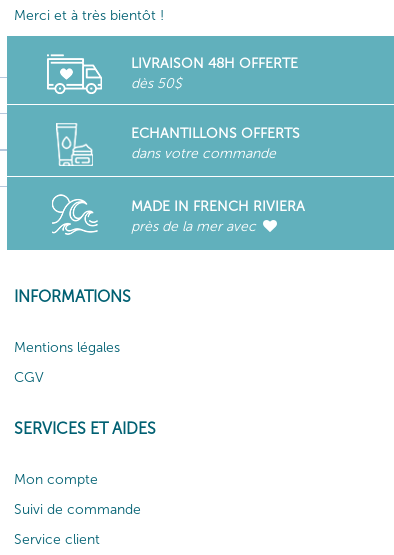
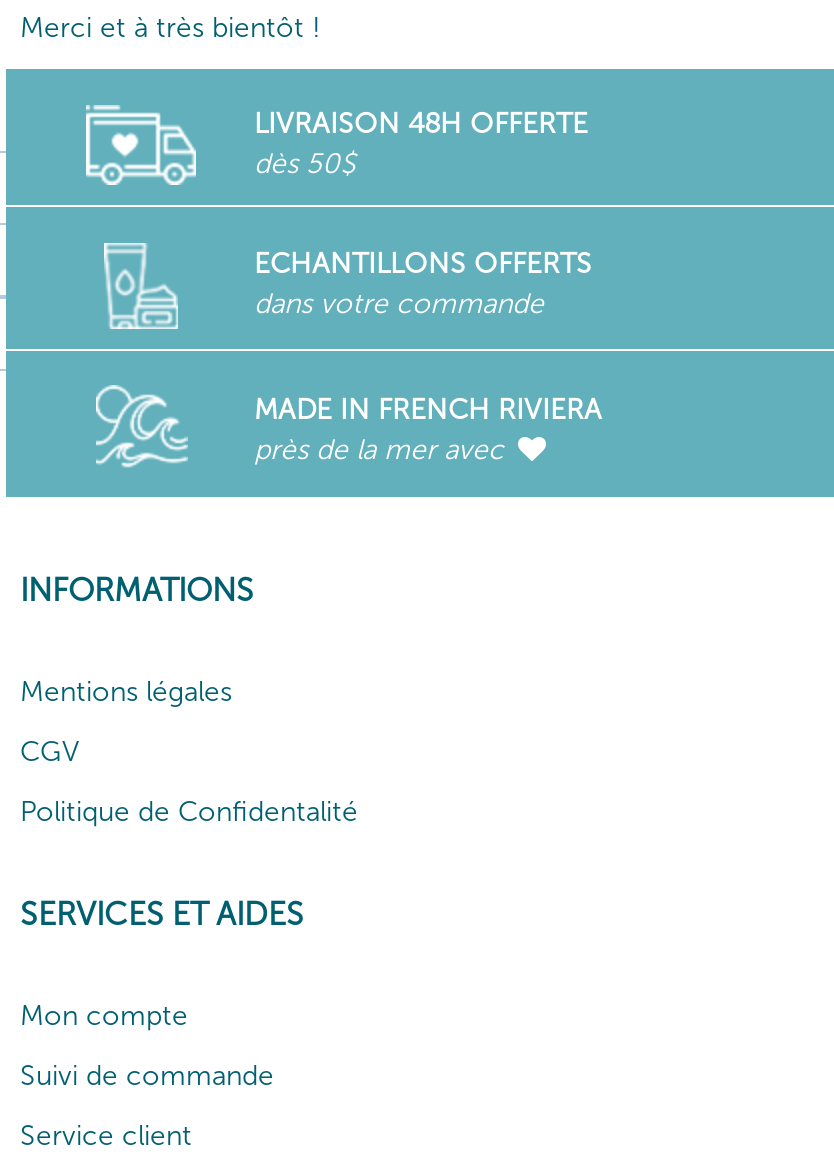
none -> [20,795,358,829] Politique de Confidentalité

